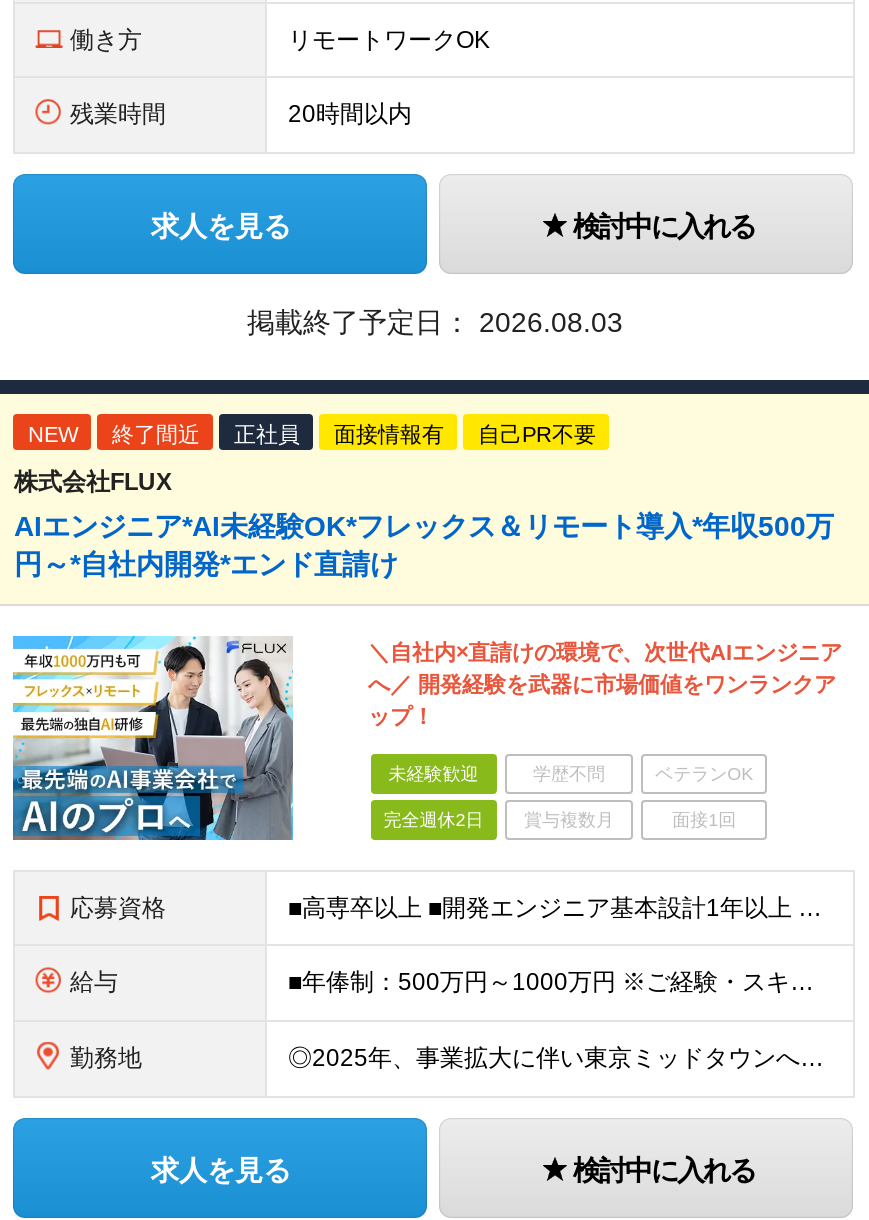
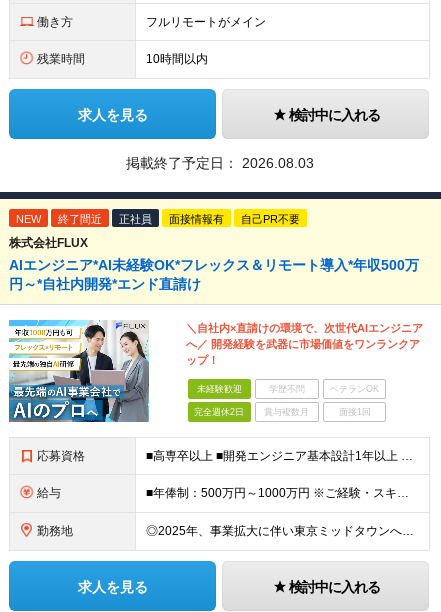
[288,26,490,54] リモートワークOK -> [146,15,266,29] フルリモートがメイン
[288,100,412,128] 20時間以内 -> [146,52,208,66] 10時間以内

